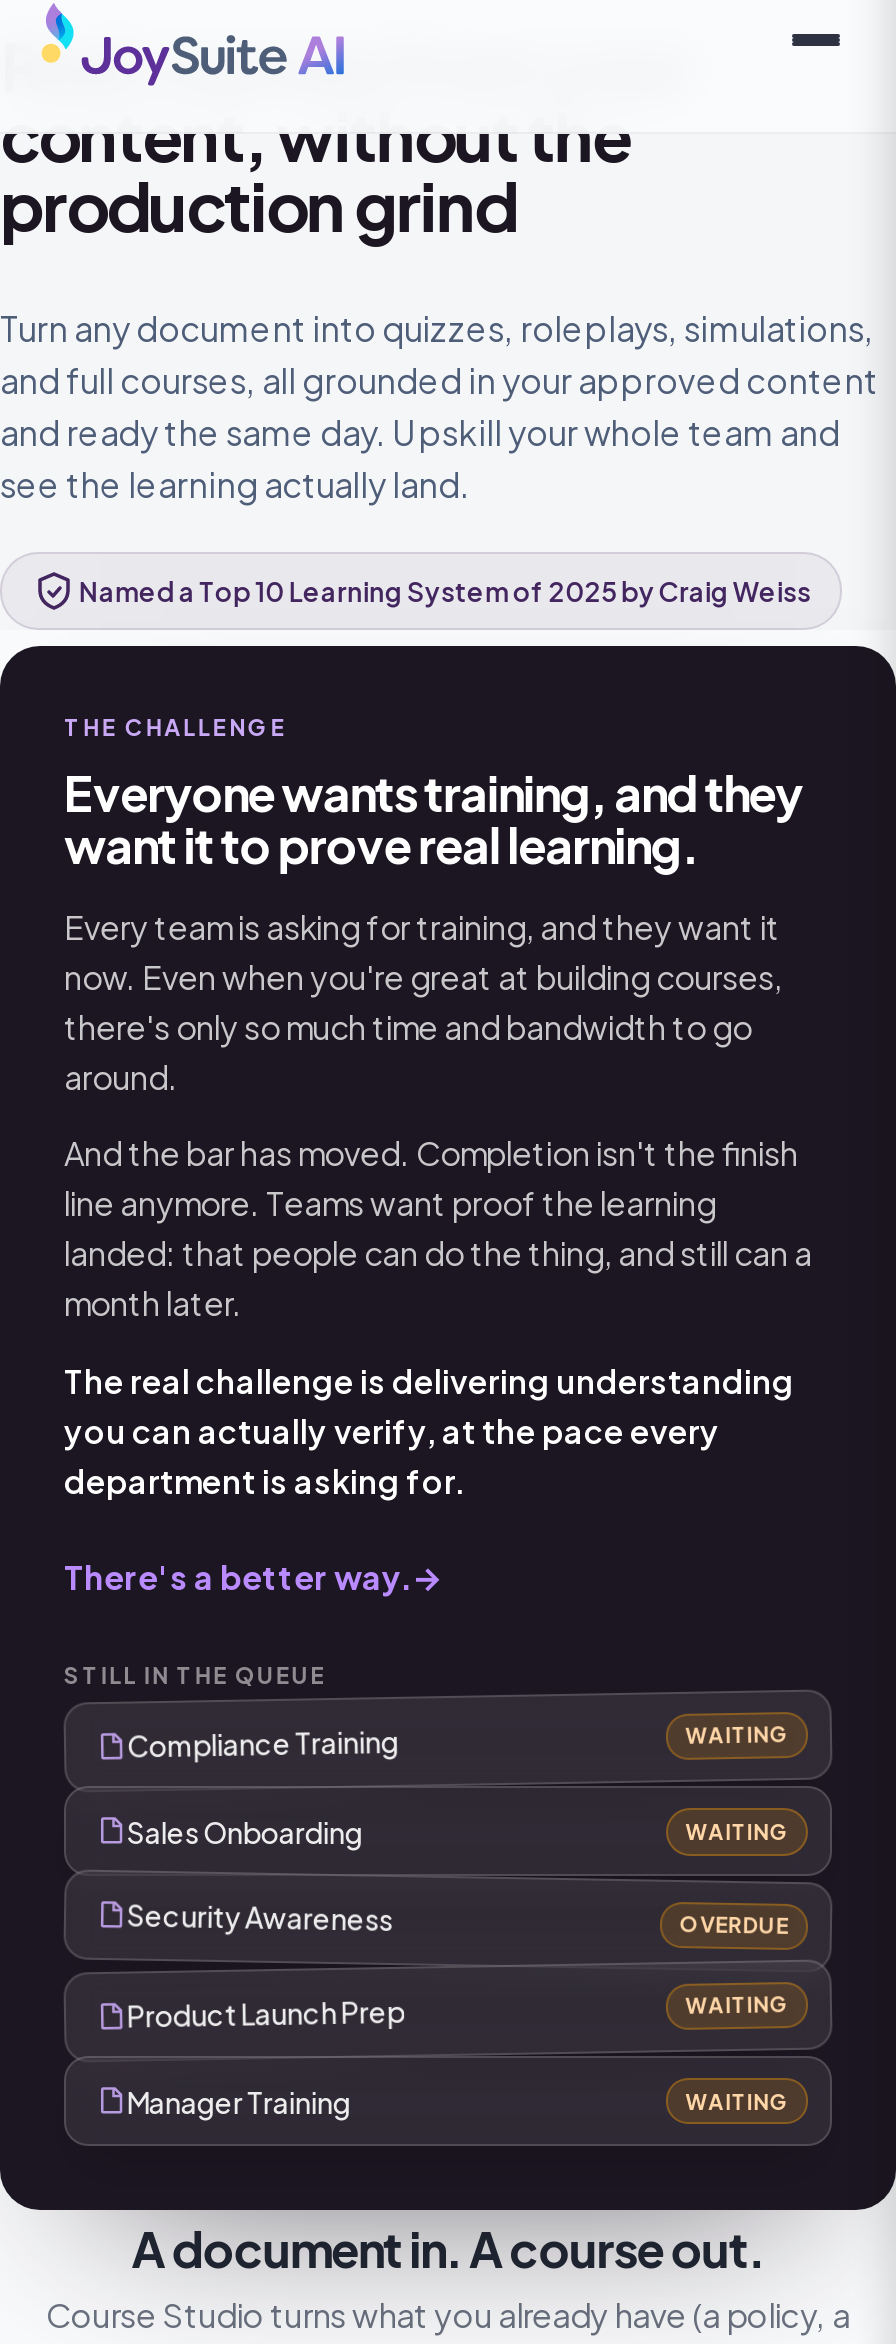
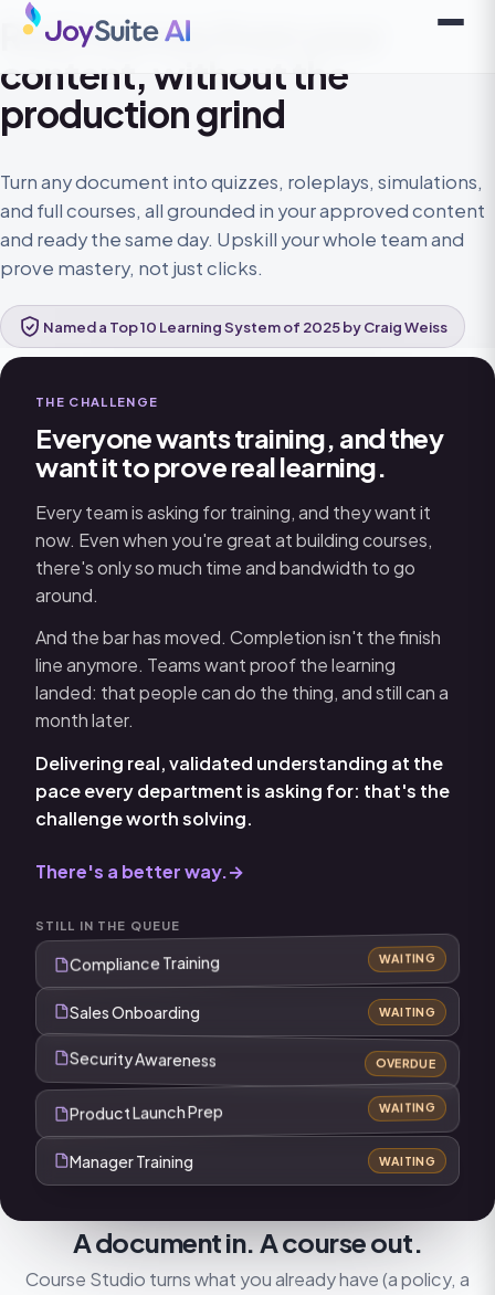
[0,465,470,507] see the learning actually land. -> [0,257,263,280] prove mastery, not just clicks.
[64,1360,794,1502] The real challenge is delivering understanding | you can actually verify, at the pace every | department is asking for. -> [35,751,450,830] Delivering real, validated understanding at the | pace every department is asking for: that's the | challenge worth solving.

